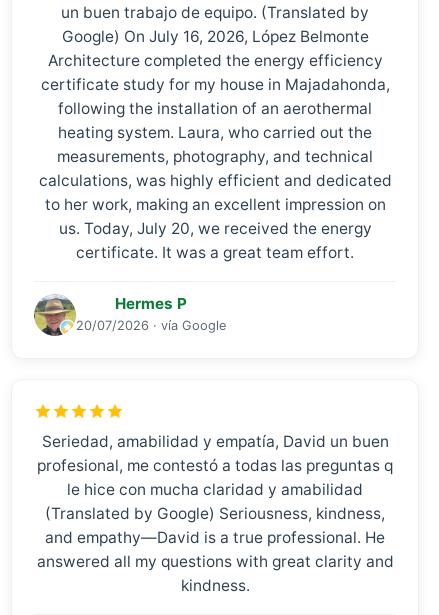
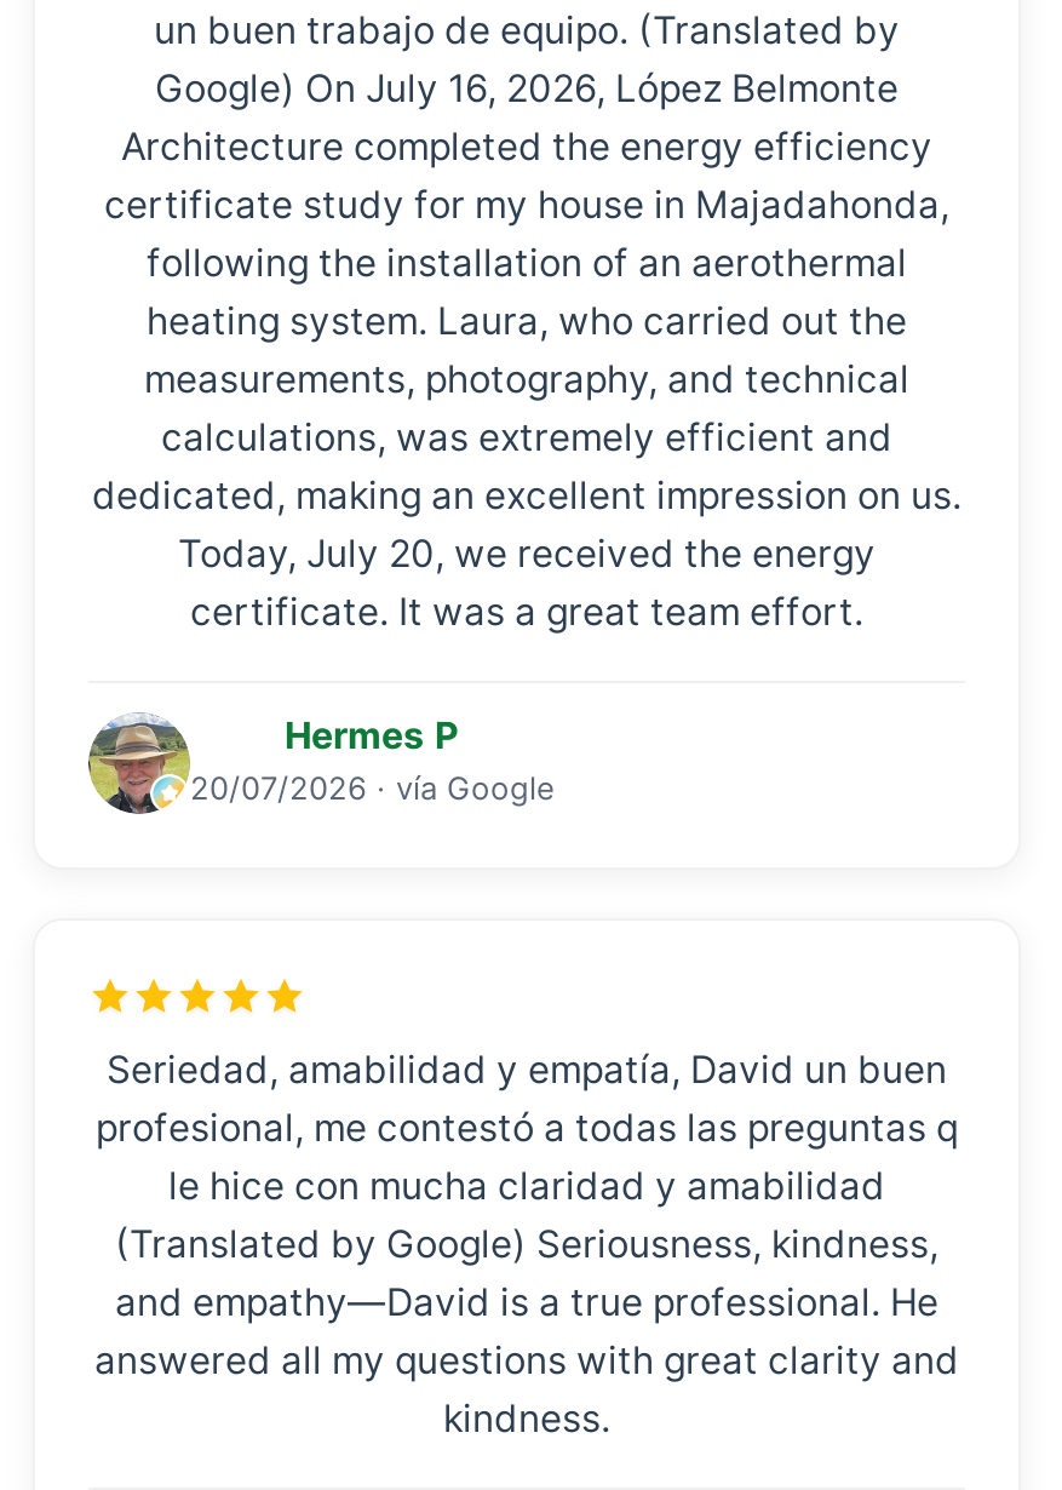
[38,171,391,238] calculations, was highly efficient and dedicated | to her work, making an excellent impression on | us. Today, July 20, we received the energy -> [92,414,961,577] calculations, was extremely efficient and | dedicated, making an excellent impression on us. | Today, July 20, we received the energy

